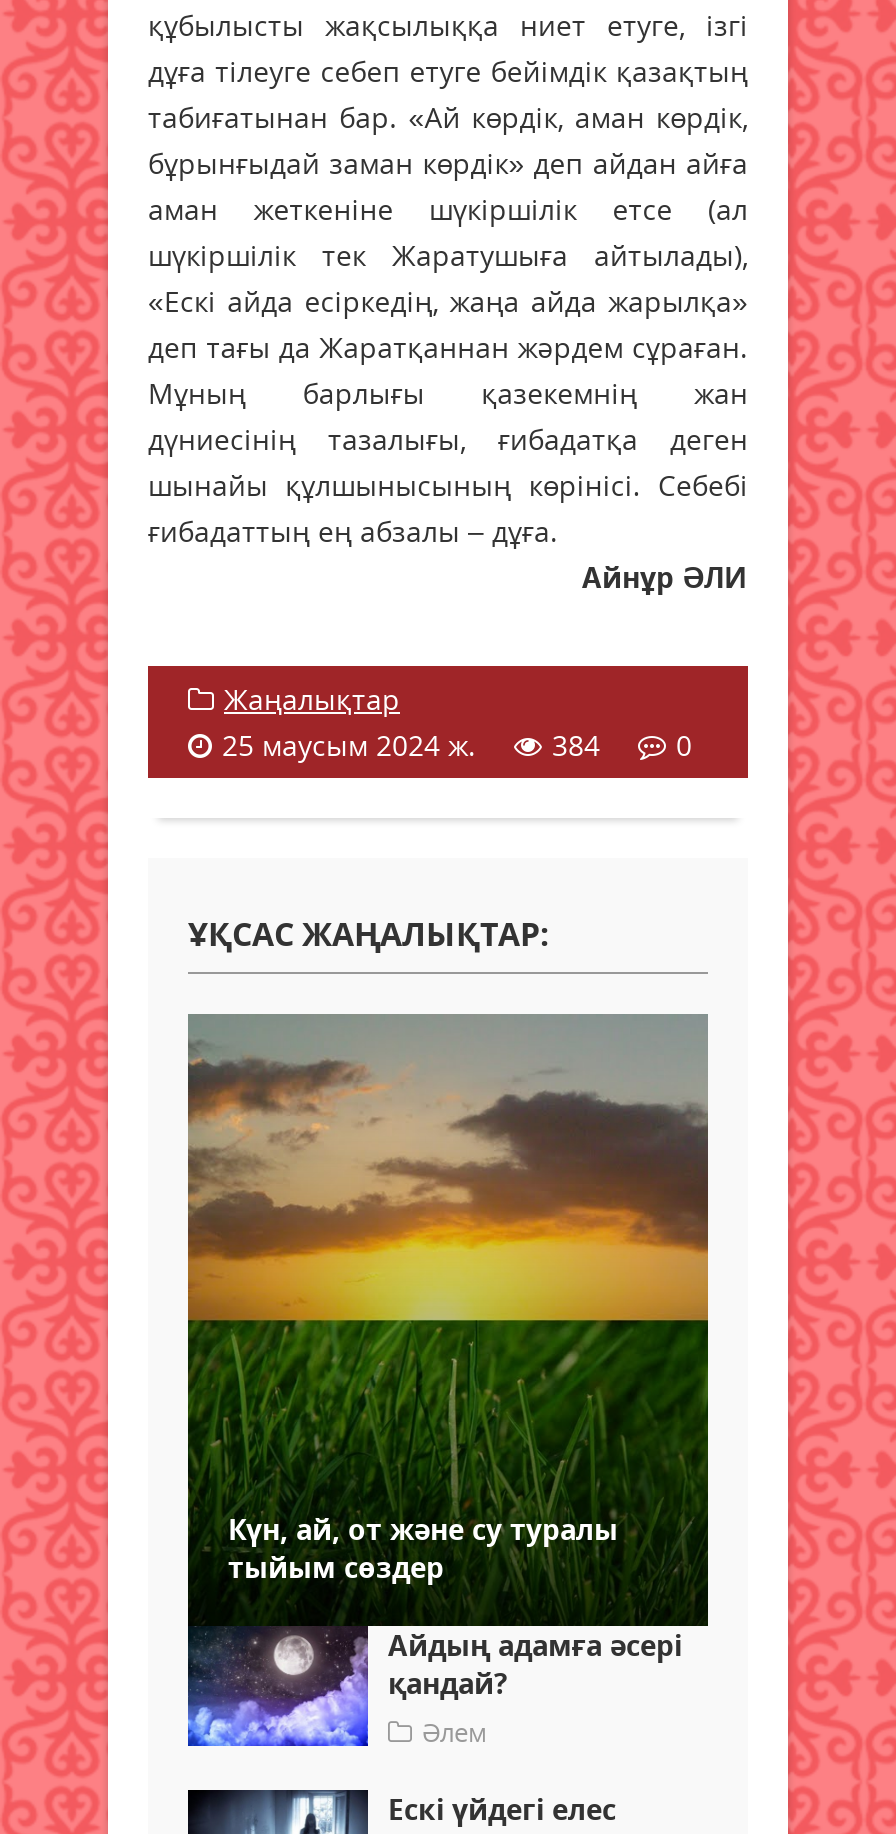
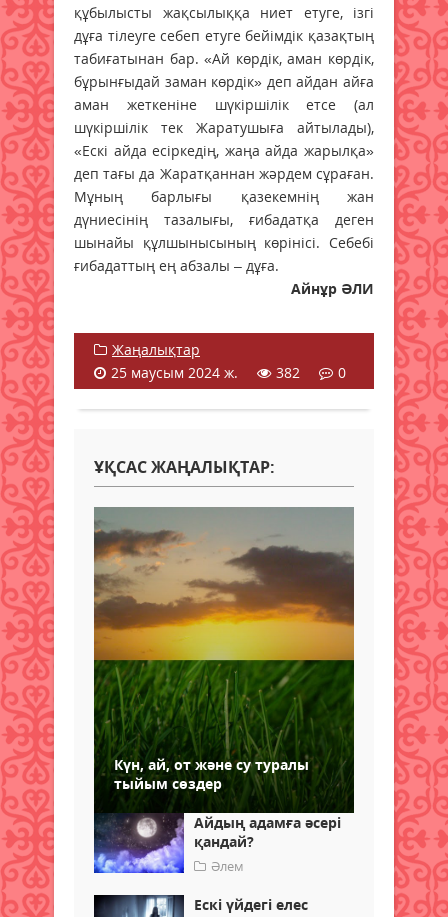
[222,726,692,764] 25 маусым 2024 ж. 384 0 -> [111,363,346,382] 25 маусым 2024 ж. 382 0

